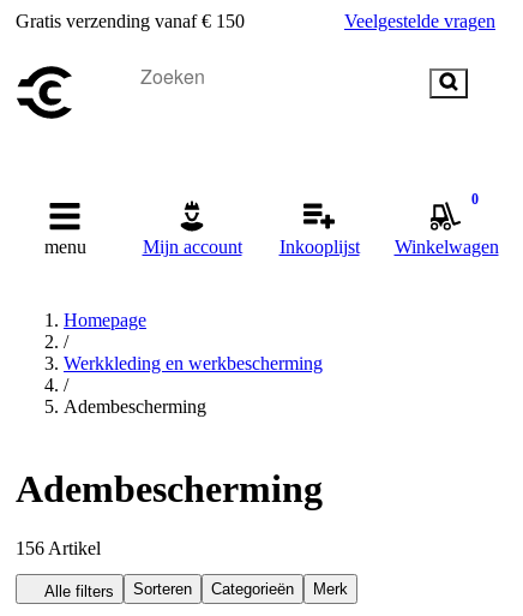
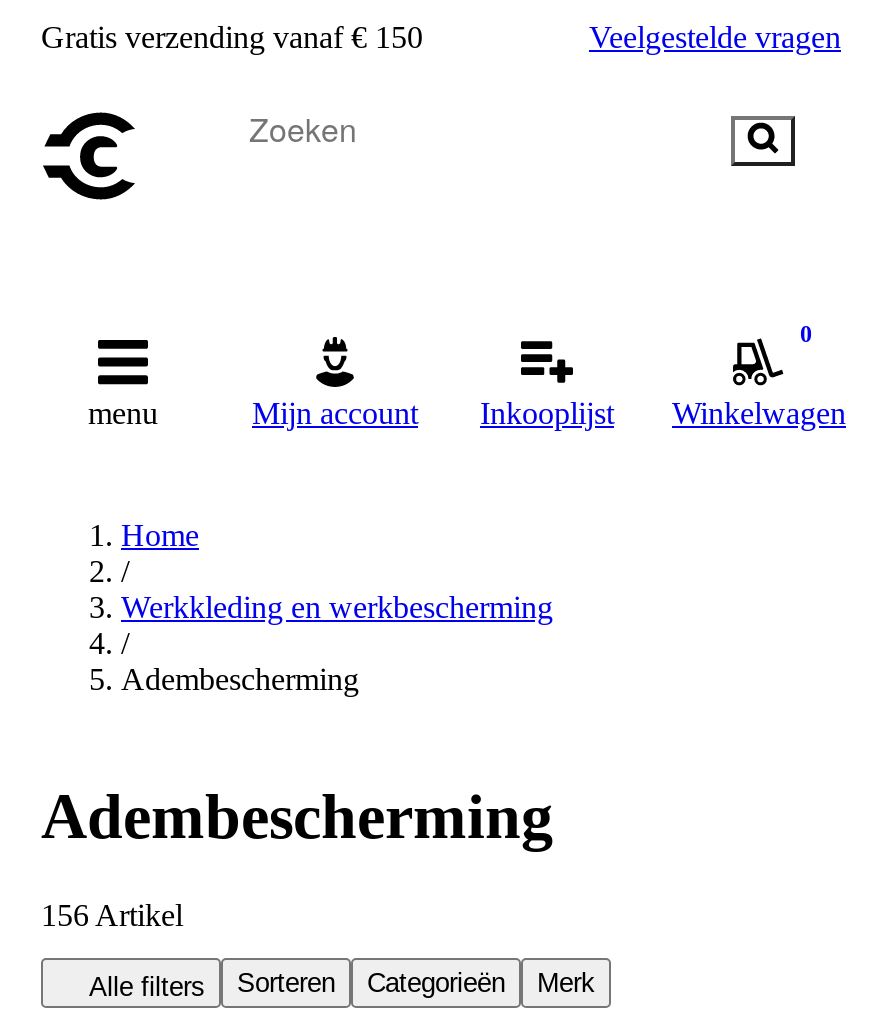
[64,310,146,330] Homepage -> [121,518,199,552] Home

